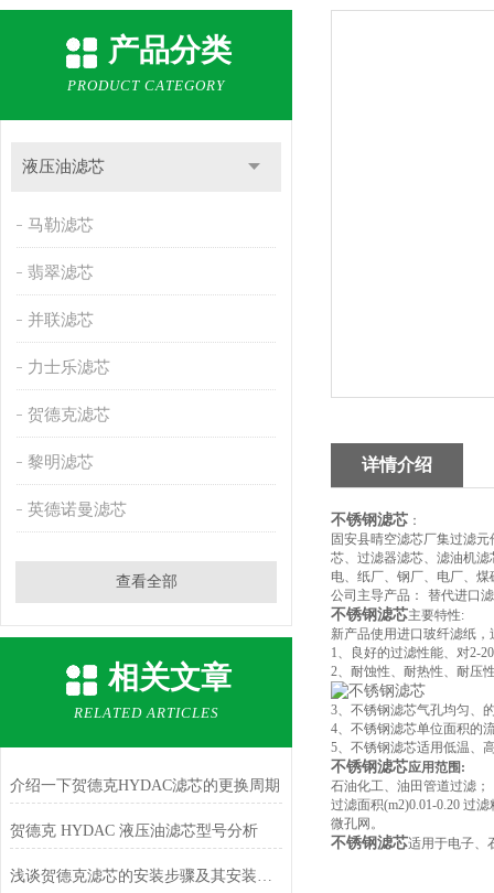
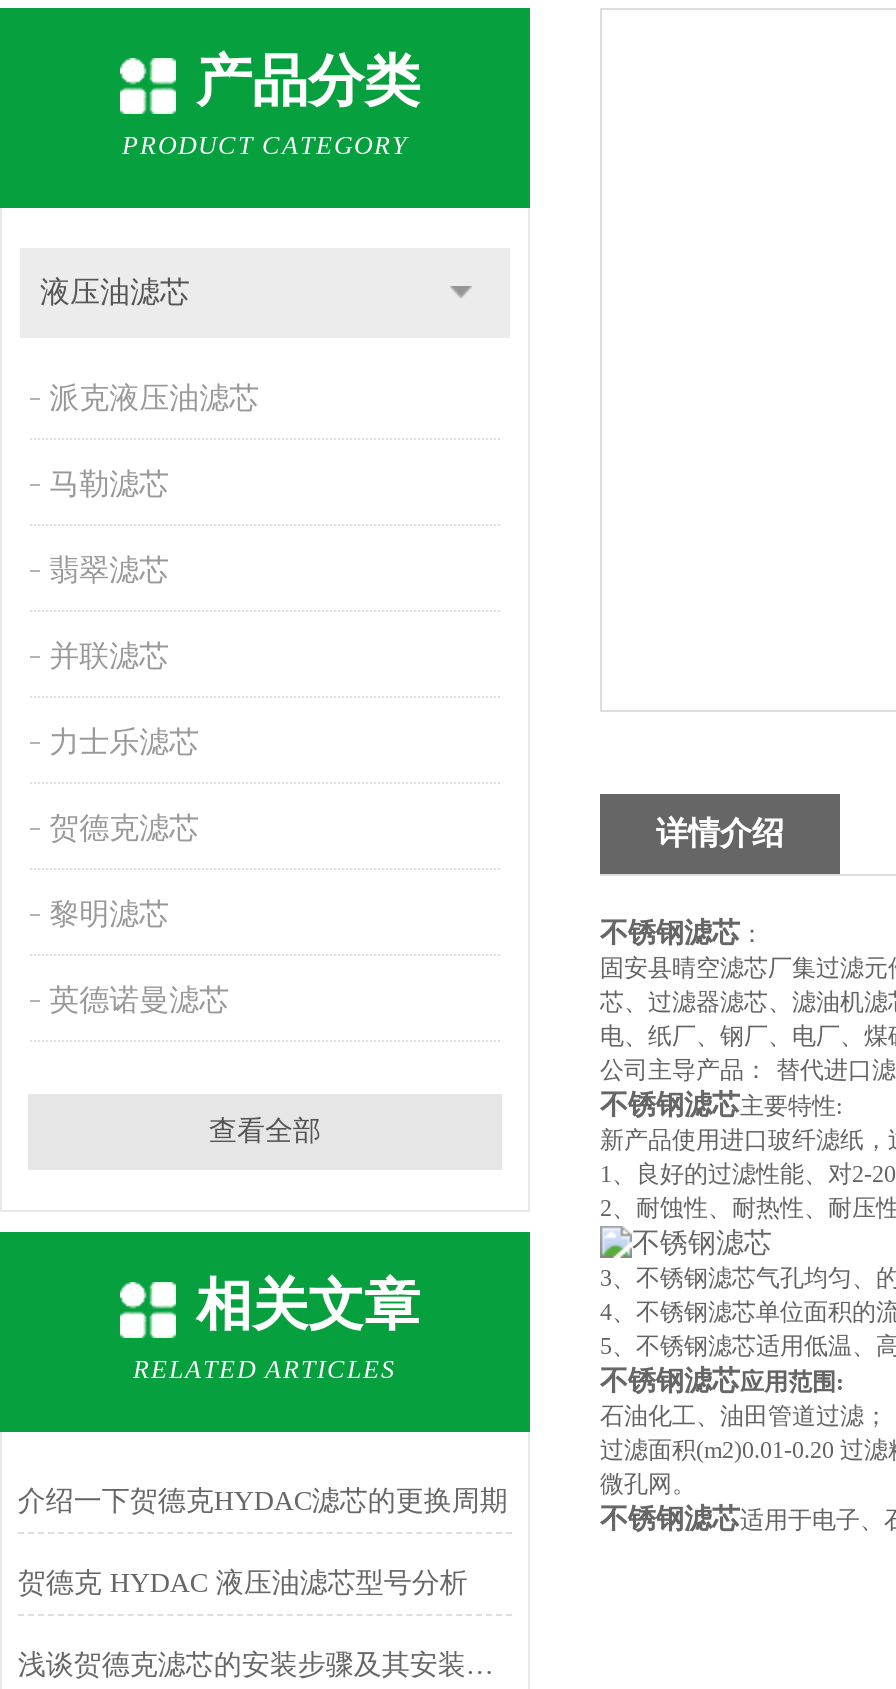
none -> [49,382,259,414] 派克液压油滤芯

